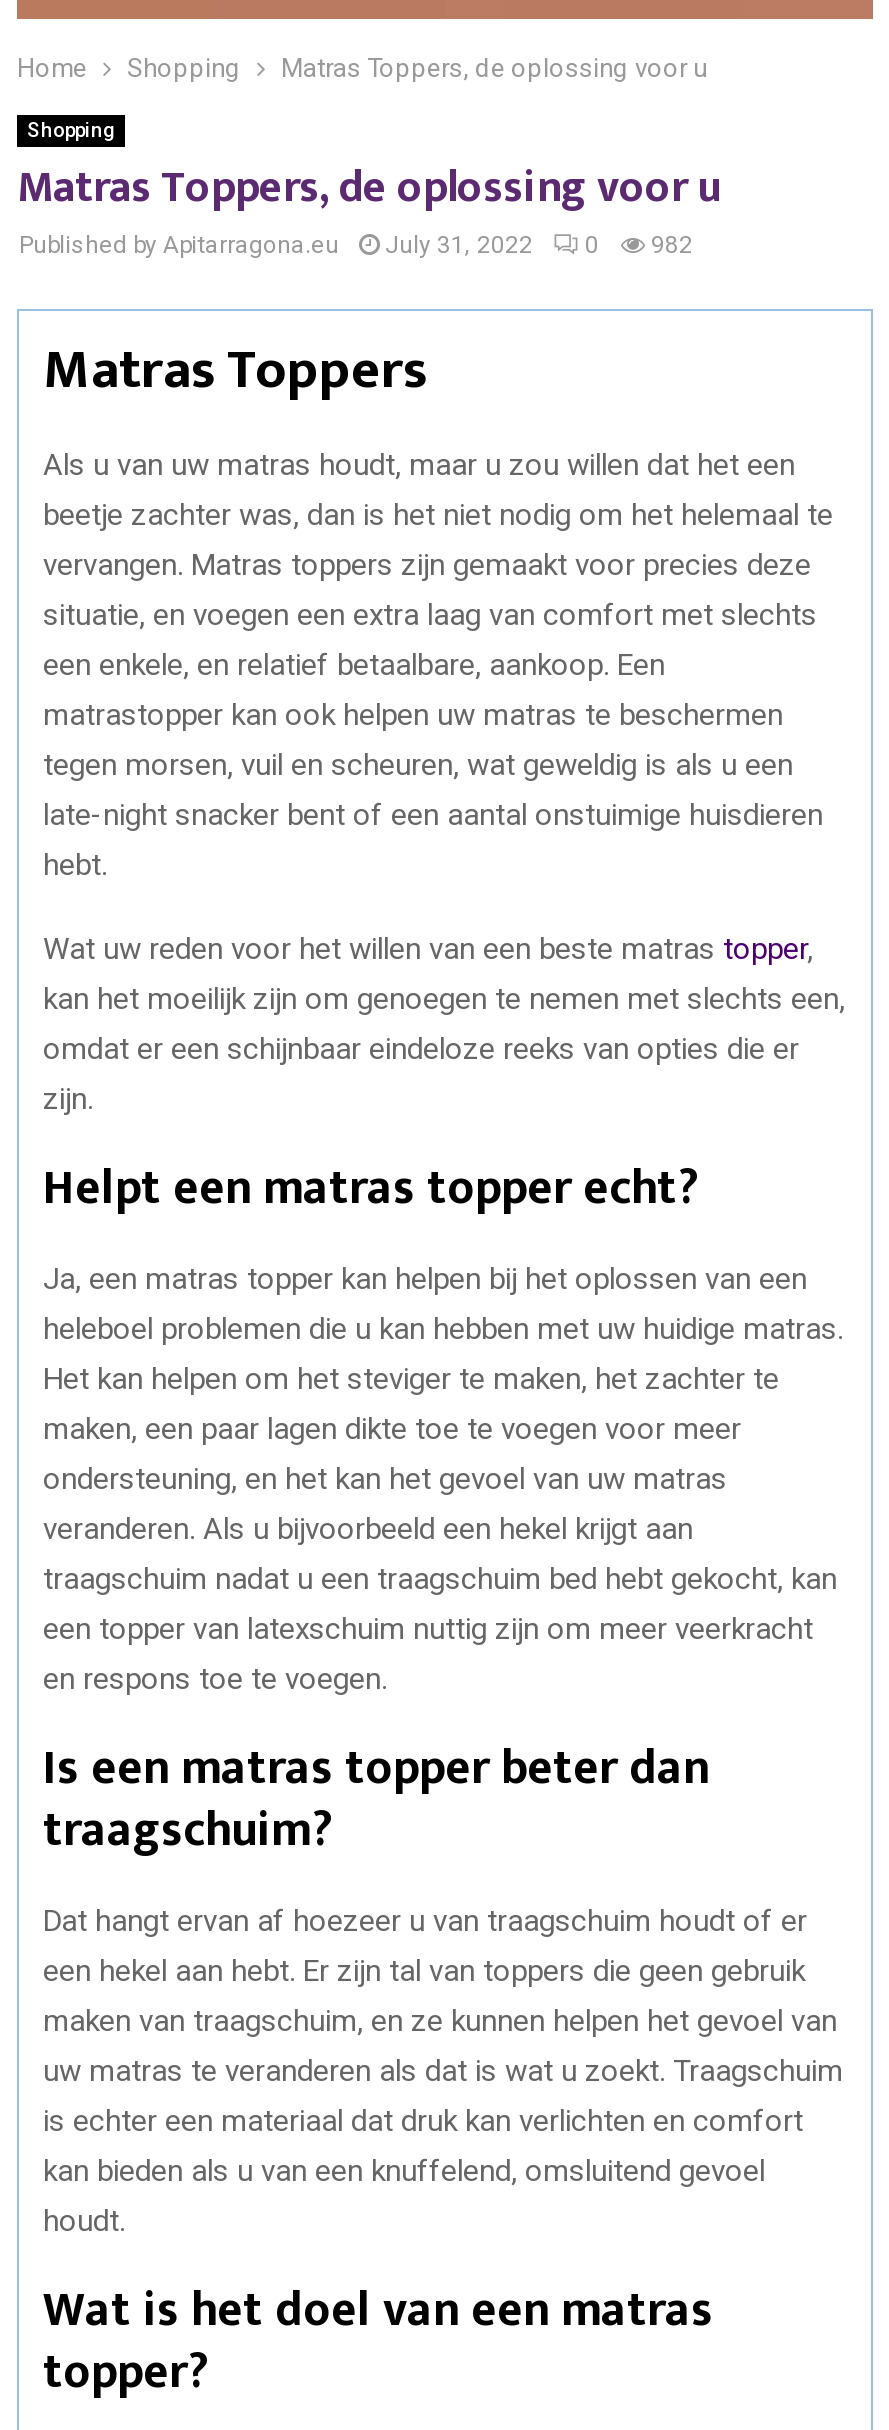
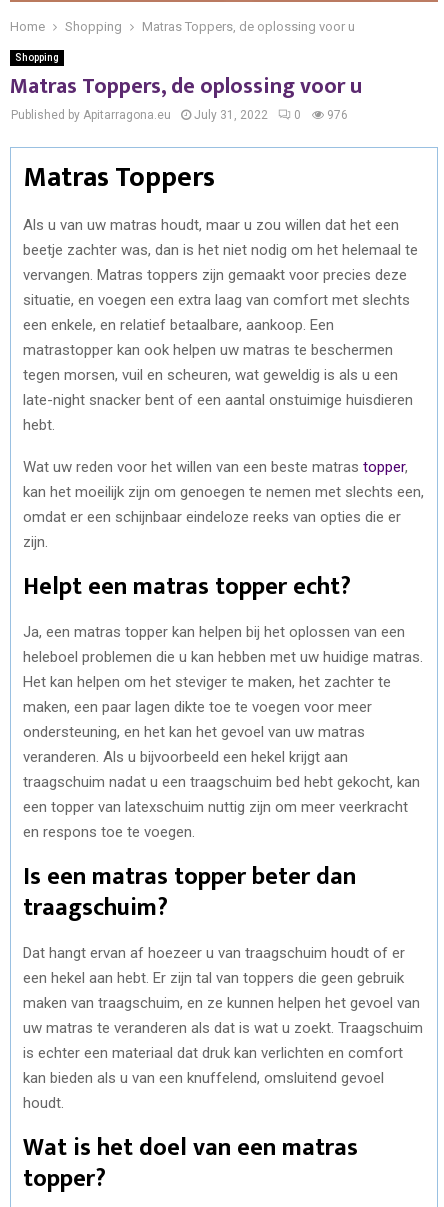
[19,231,693,259] Published by Apitarragona.eu July 31, 2022 0 982 -> [11,108,348,122] Published by Apitarragona.eu July 31, 2022 0 976

